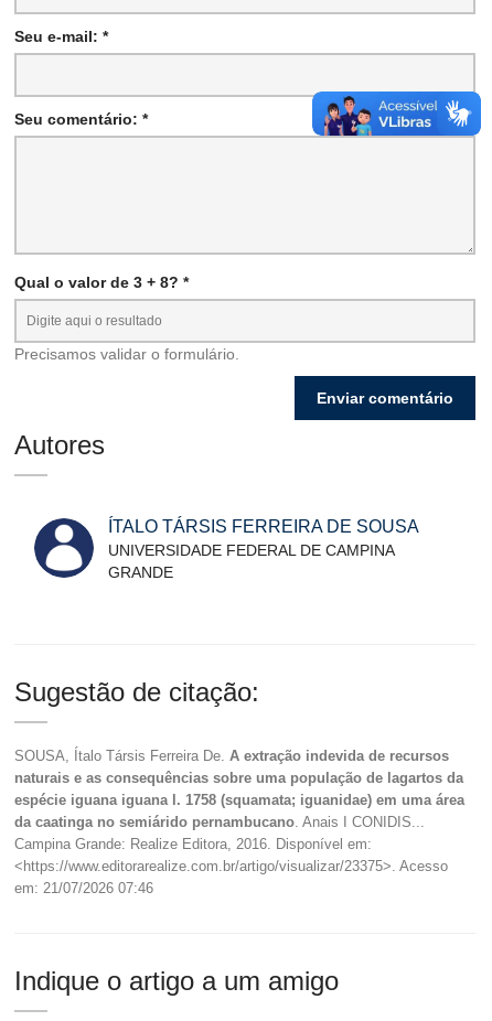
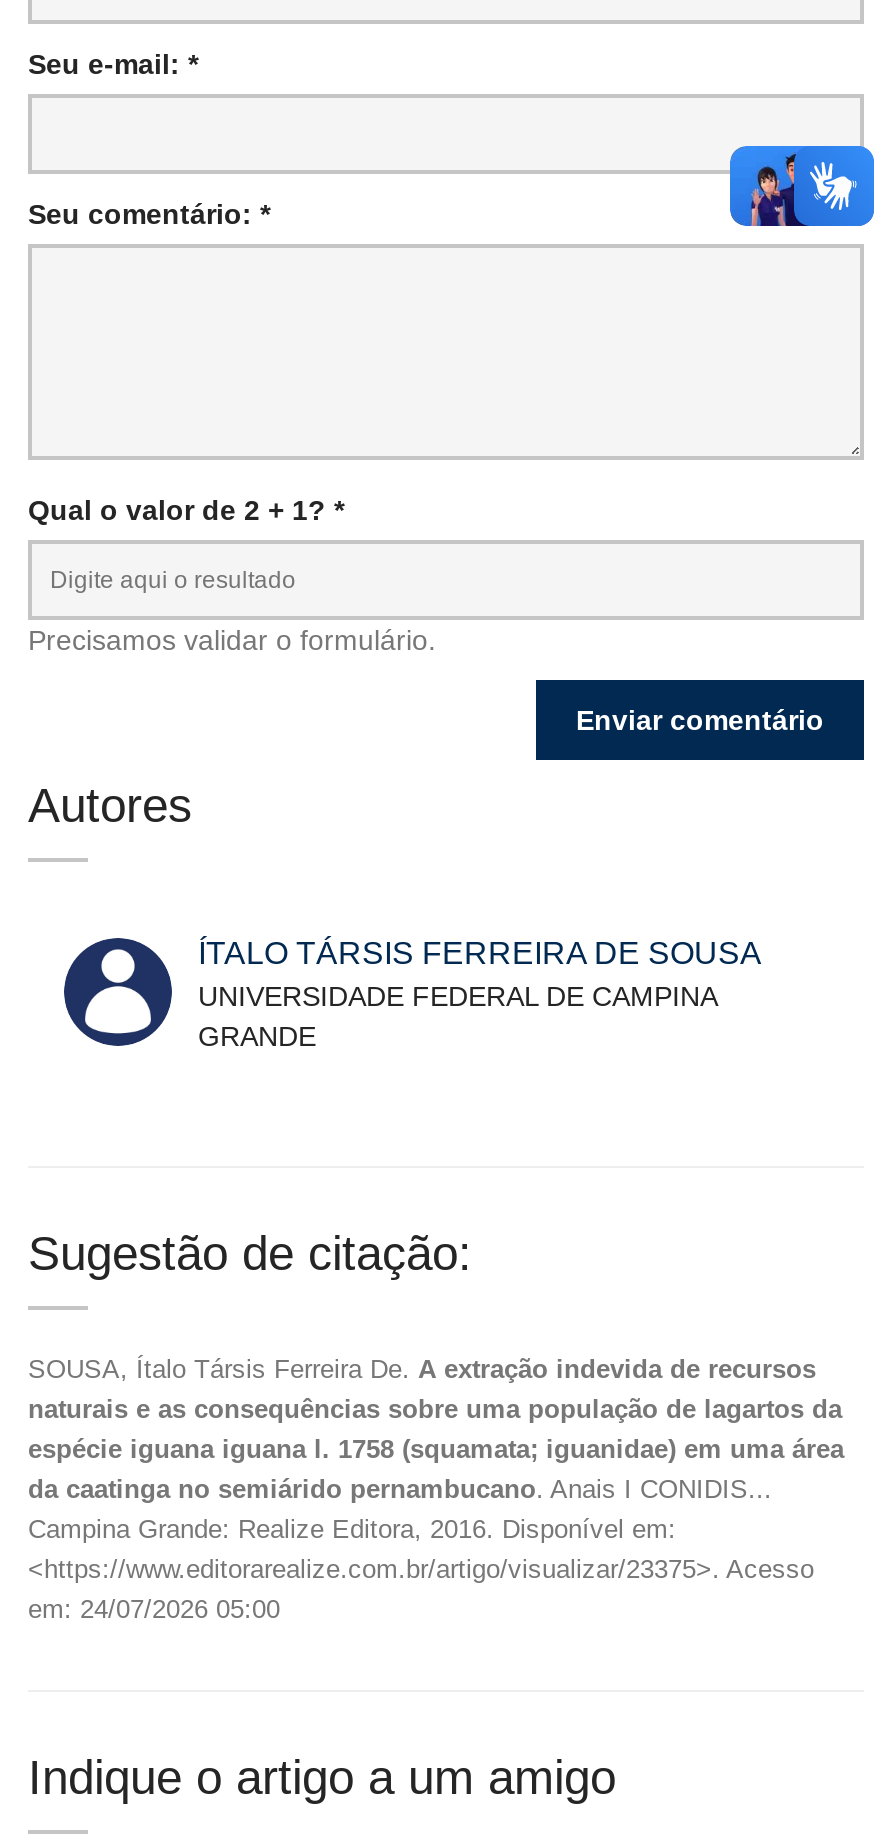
[311,82,482,137] [image] -> [568,144,876,244] [image]
[14,273,189,291] Qual o valor de 3 + 8? * -> [28,494,344,526] Qual o valor de 2 + 1? *
[14,880,153,896] em: 21/07/2026 07:46 -> [28,1594,280,1624] em: 24/07/2026 05:00

